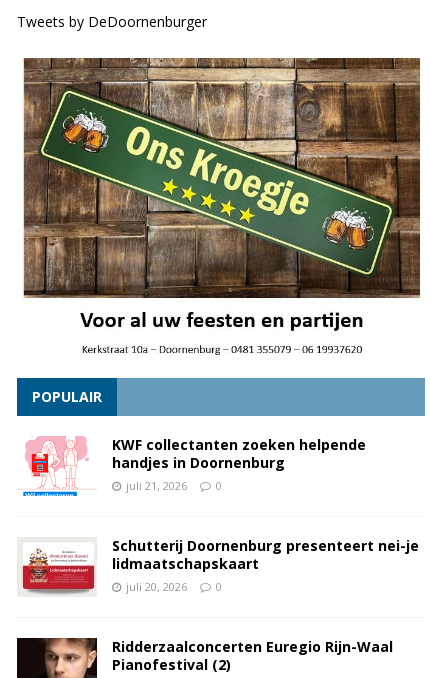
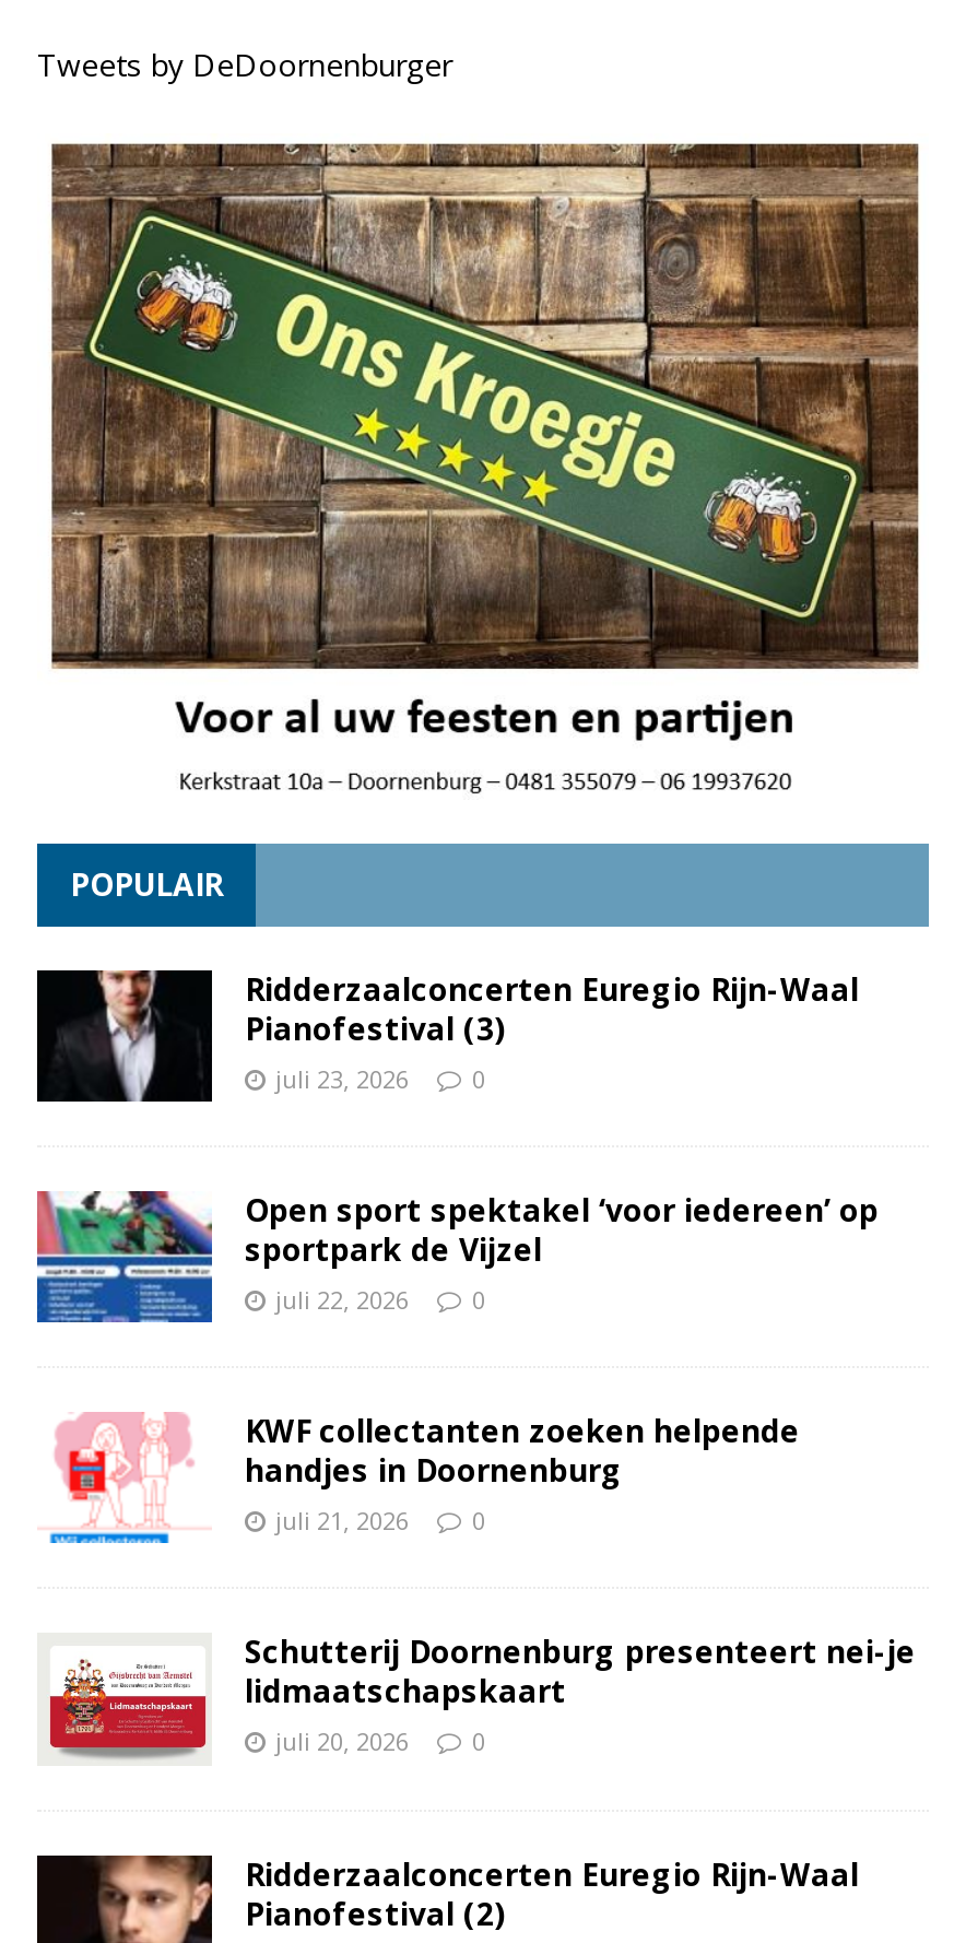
none -> [35,968,879,1317] [image] | Ridderzaalconcerten Euregio Rijn-Waal | Pianofestival (3) | juli 23, 2026 | 0 | Open sport spektakel ‘voor iedereen’ op | sportpark de Vijzel | juli 22, 2026 | 0
none -> [35,1189,214,1324] [image]

